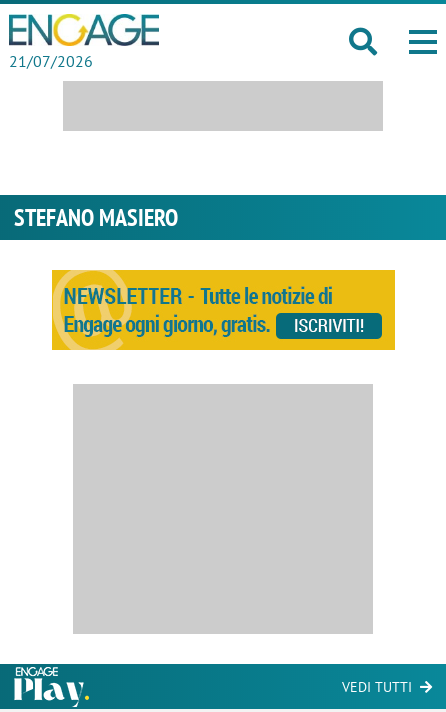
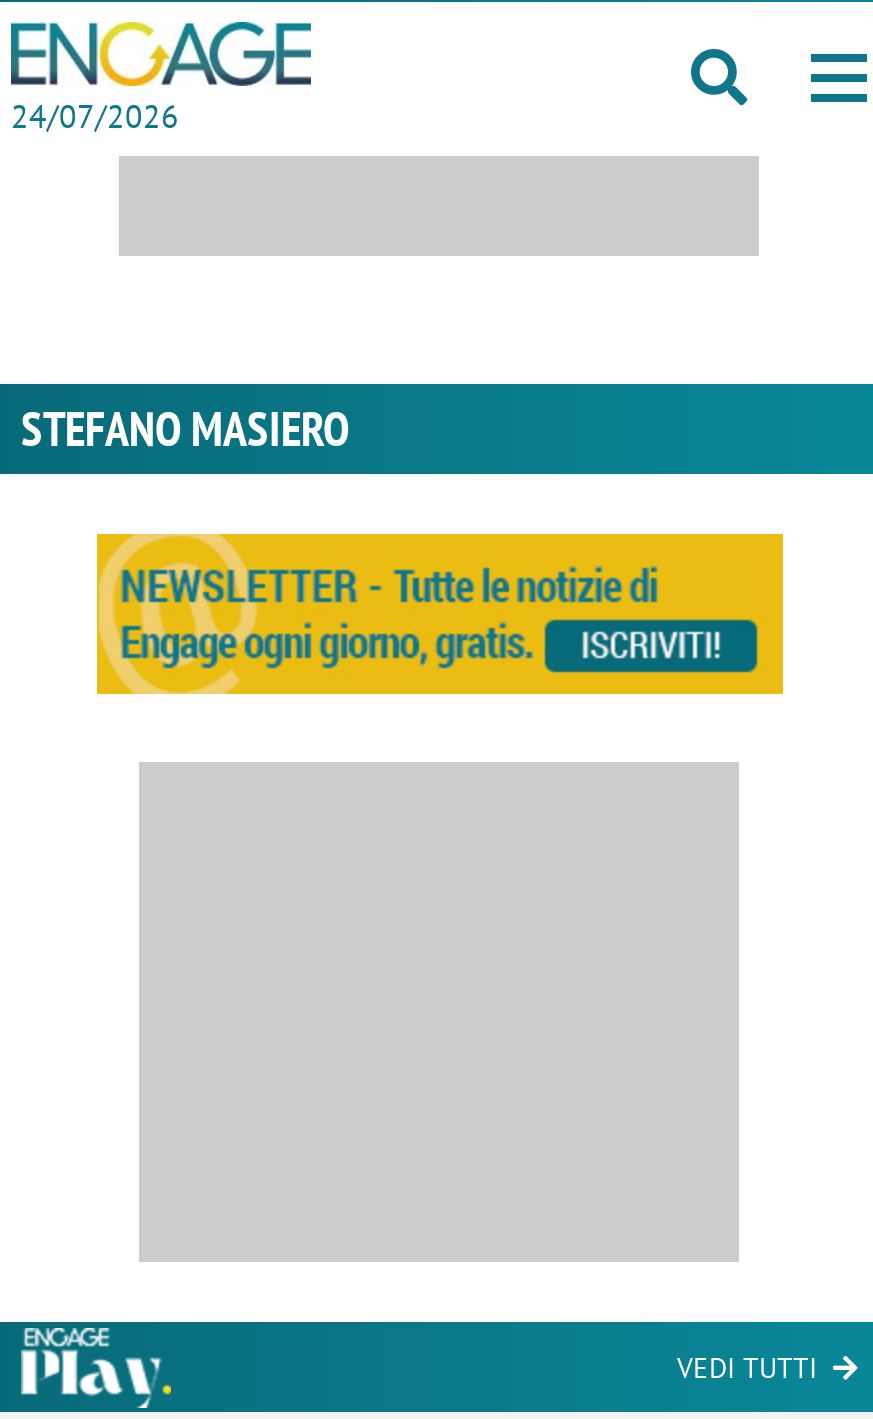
[9,51,93,71] 21/07/2026 -> [11,96,179,136] 24/07/2026

